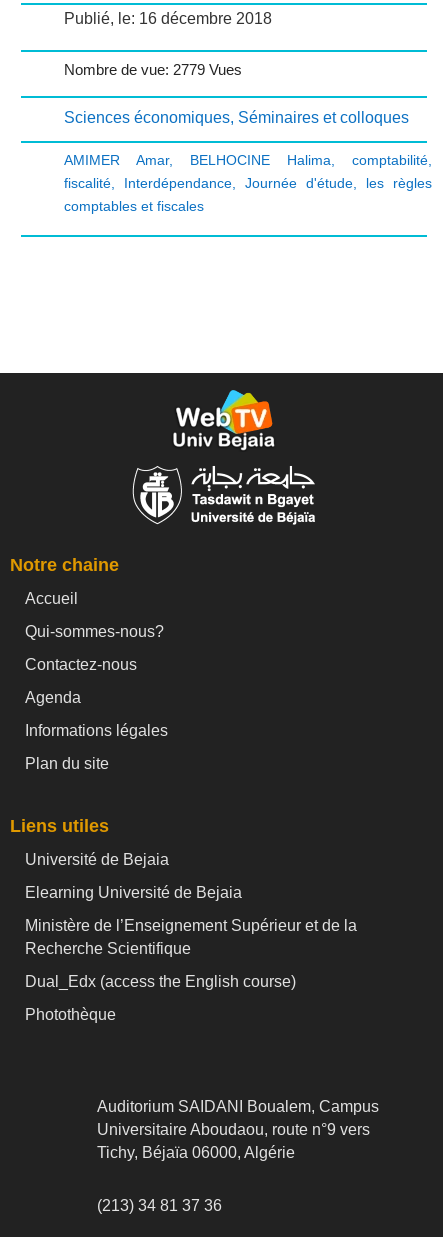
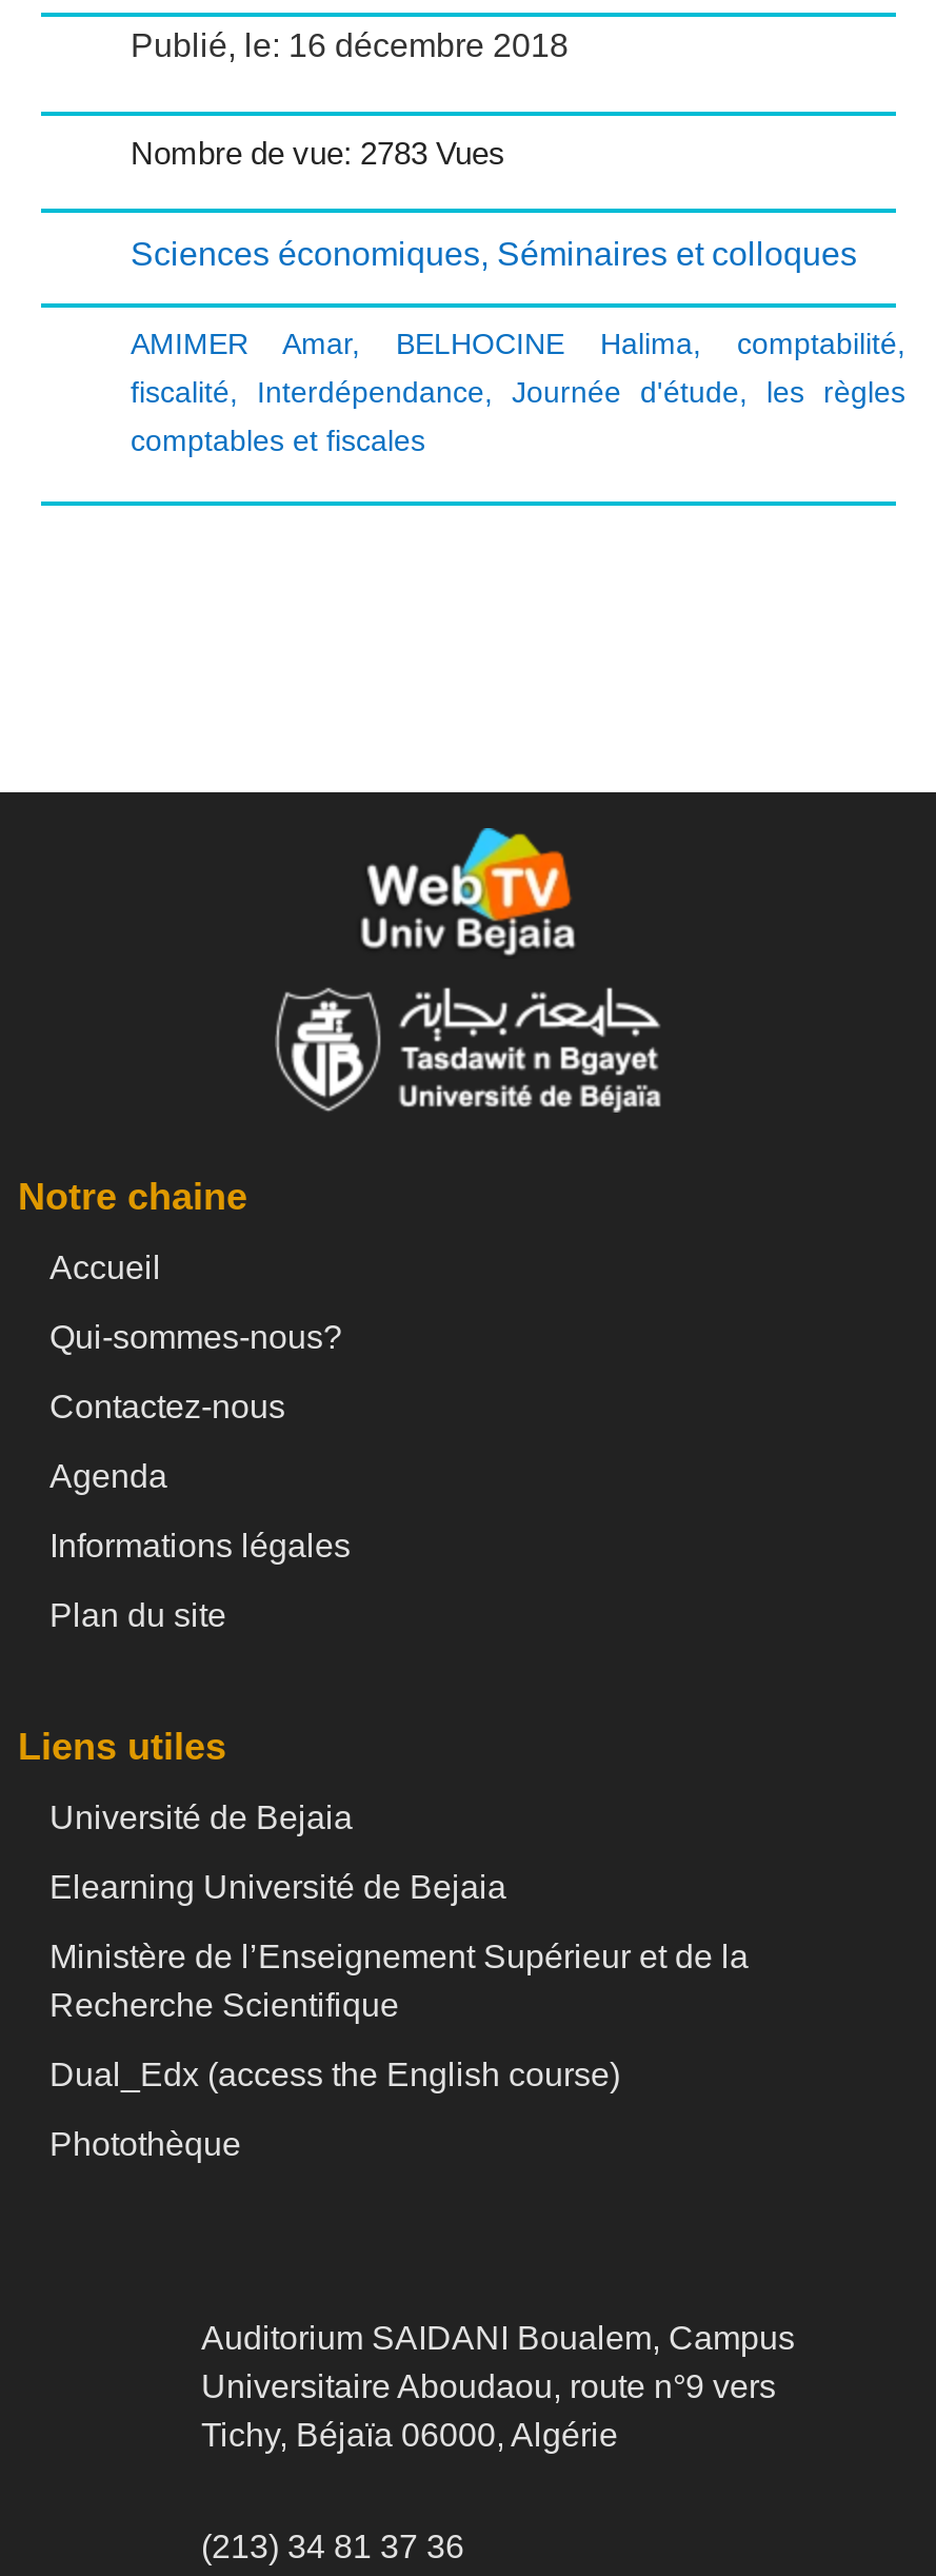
[63,61,241,78] Nombre de vue: 2779 Vues -> [131,134,505,170] Nombre de vue: 2783 Vues

